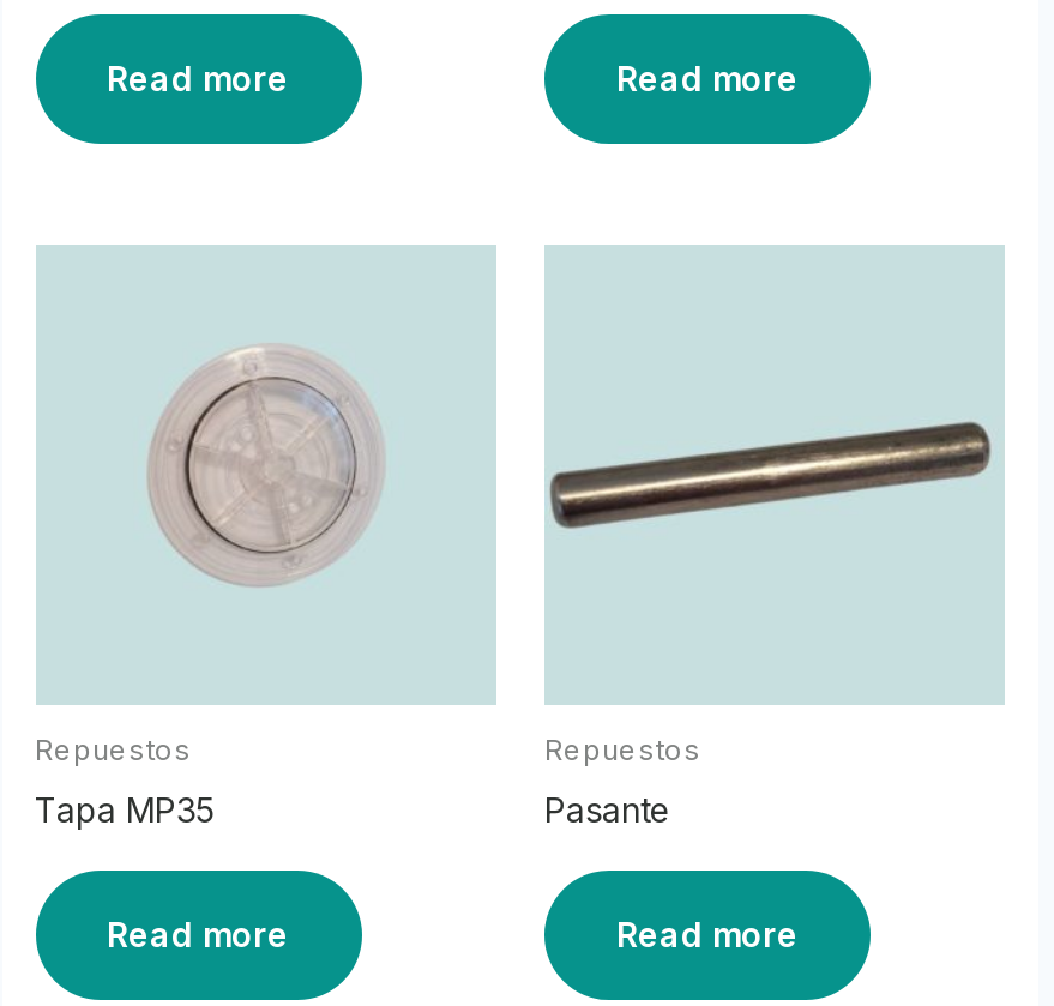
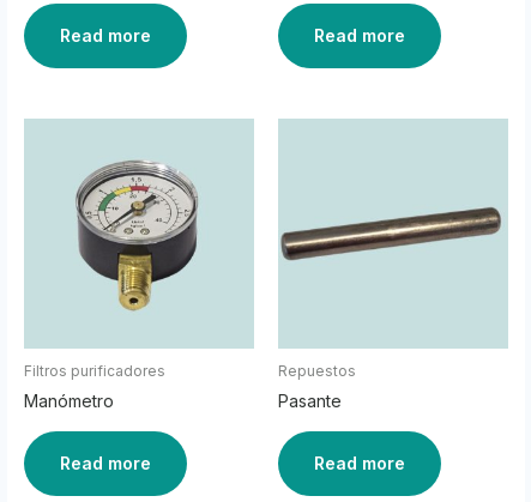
[141,329,381,628] [image] -> [76,159,198,312] [image]
[35,732,191,768] Repuestos -> [23,362,165,380] Filtros purificadores
[35,790,215,830] Tapa MP35 -> [23,391,113,411] Manómetro

